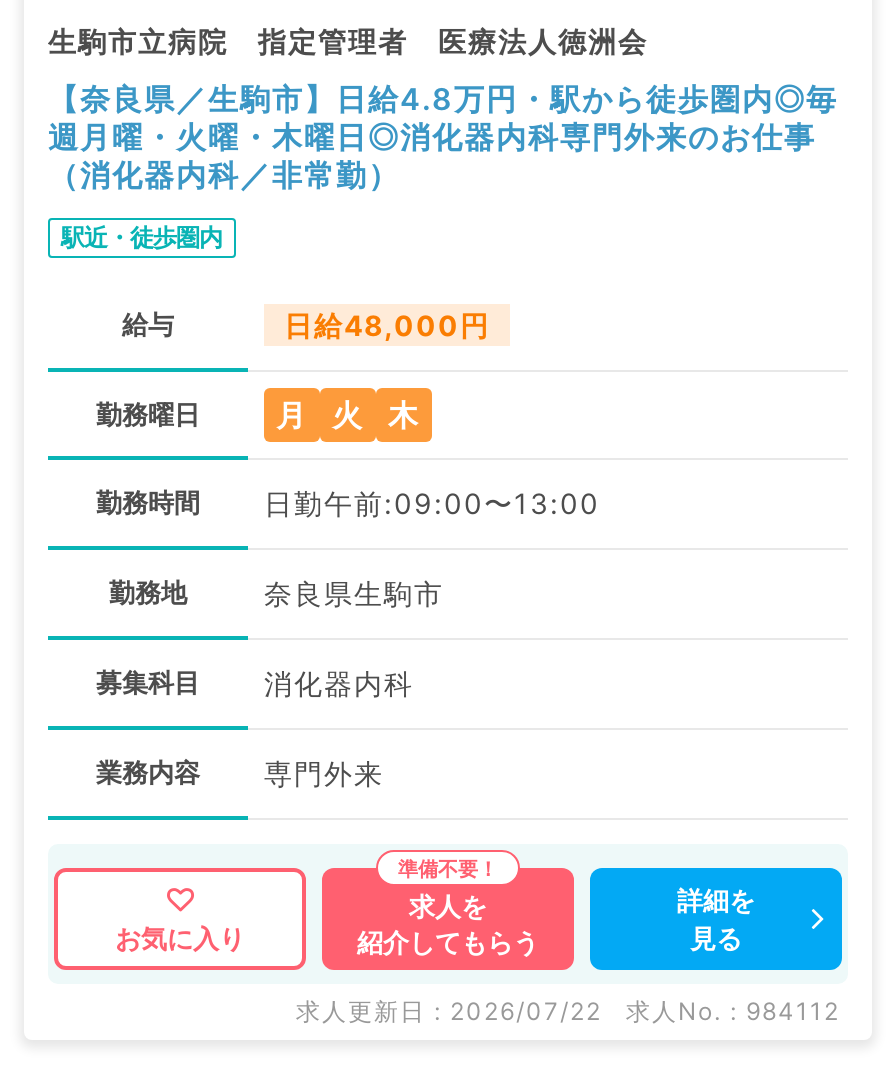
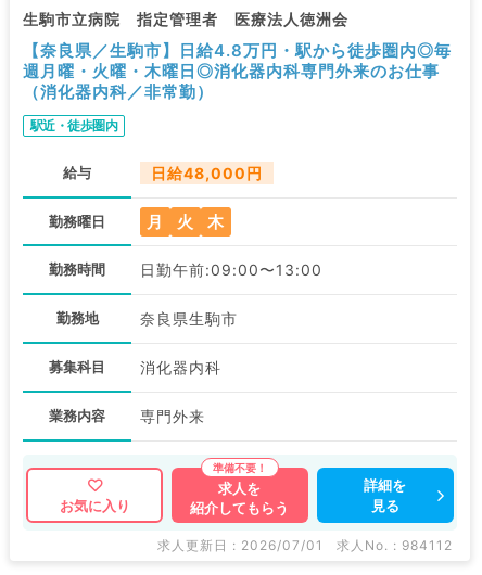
[296,996,840,1026] 求人更新日 : 2026/07/22 求人No. : 984112 -> [157,537,453,553] 求人更新日 : 2026/07/01 求人No. : 984112

